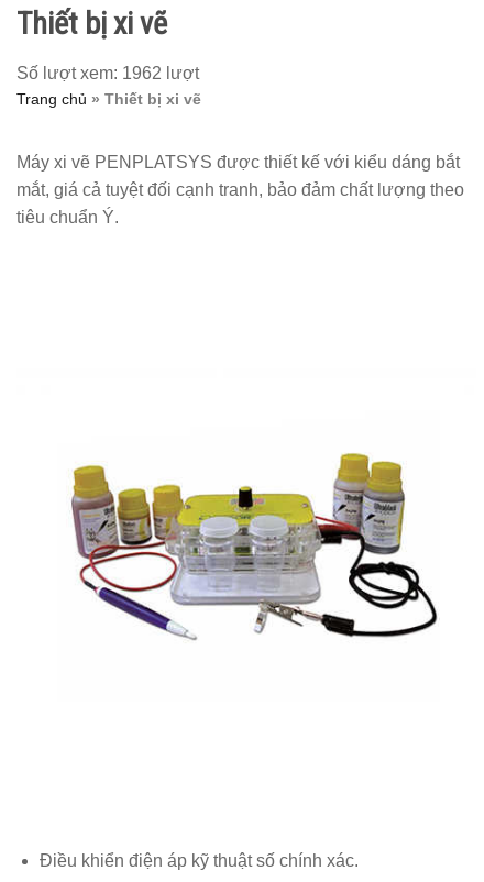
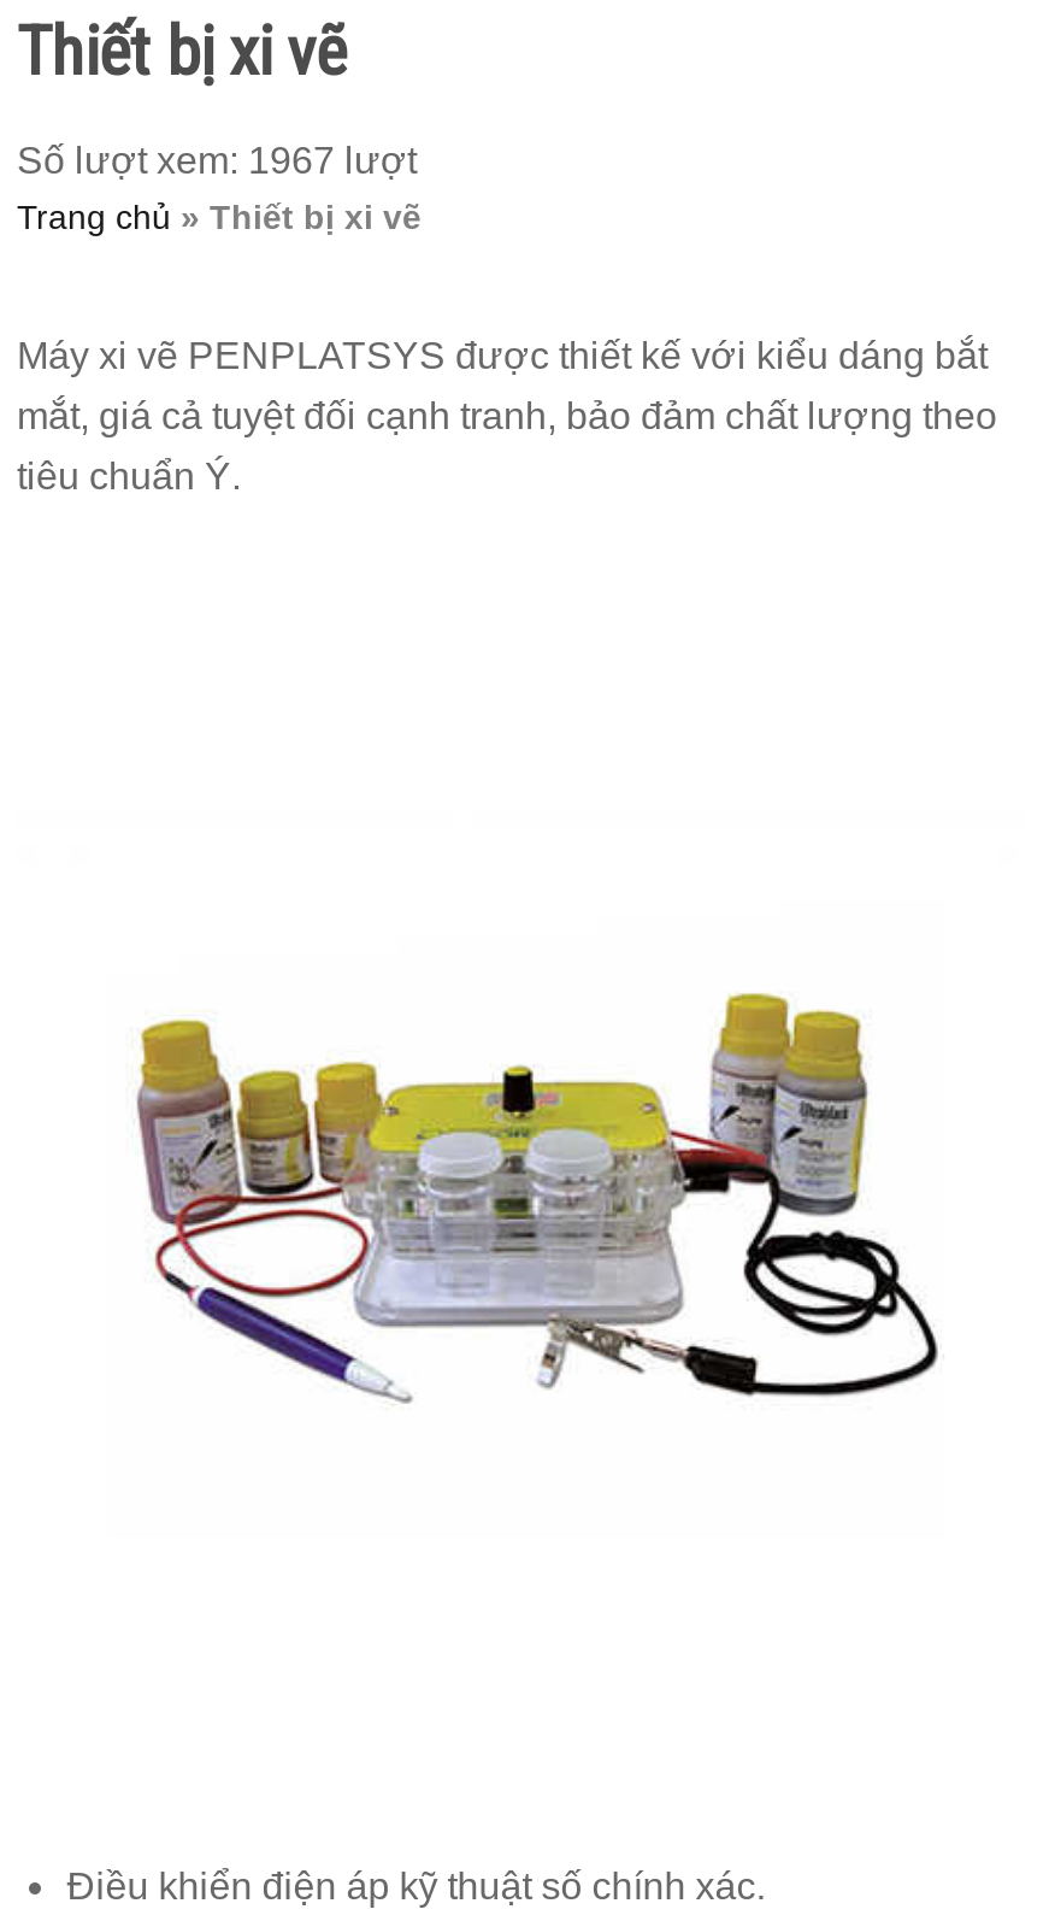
[16,63,199,82] Số lượt xem: 1962 lượt -> [17,139,417,180] Số lượt xem: 1967 lượt

